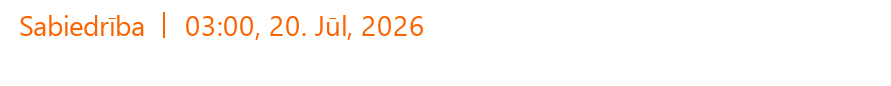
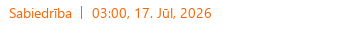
[19,6,425,44] Sabiedrība 03:00, 20. Jūl, 2026 -> [9,3,212,22] Sabiedrība 03:00, 17. Jūl, 2026

